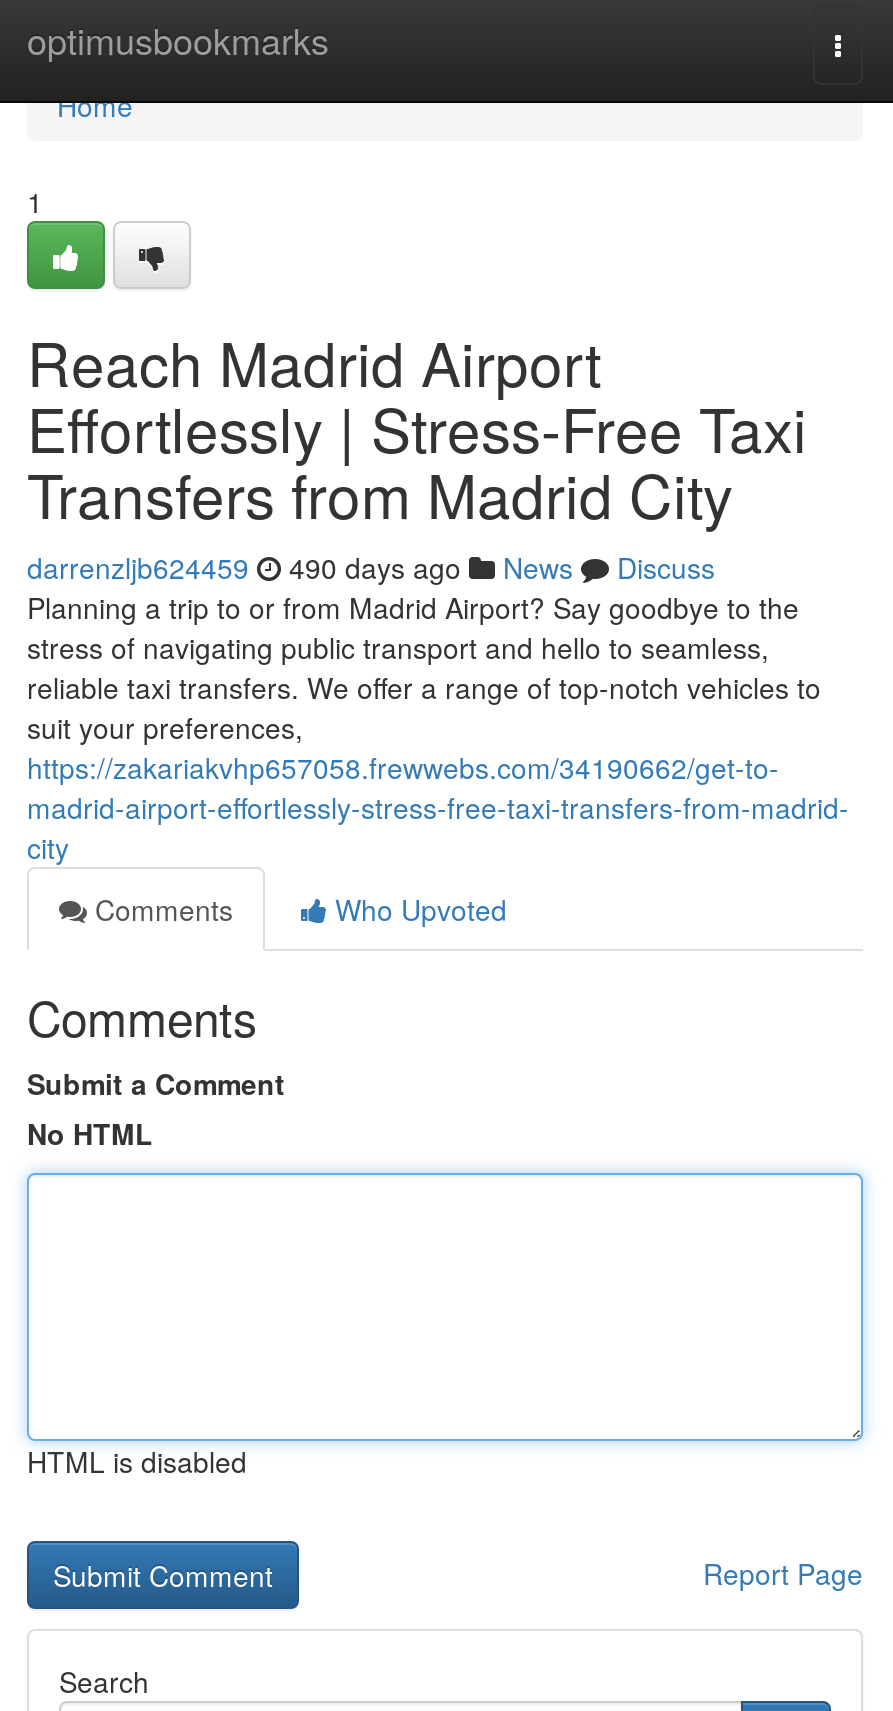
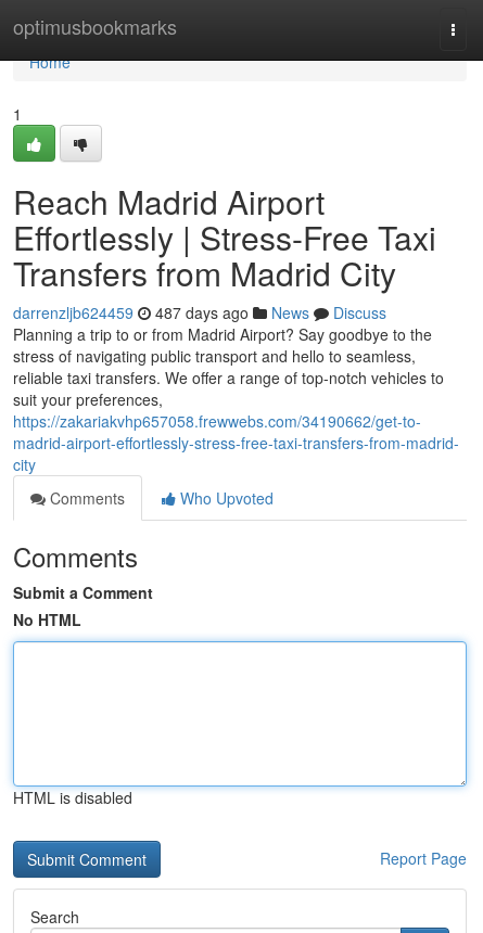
[27,547,715,587] darrenzljb624459 490 days ago News Discuss -> [13,302,386,323] darrenzljb624459 487 days ago News Discuss

